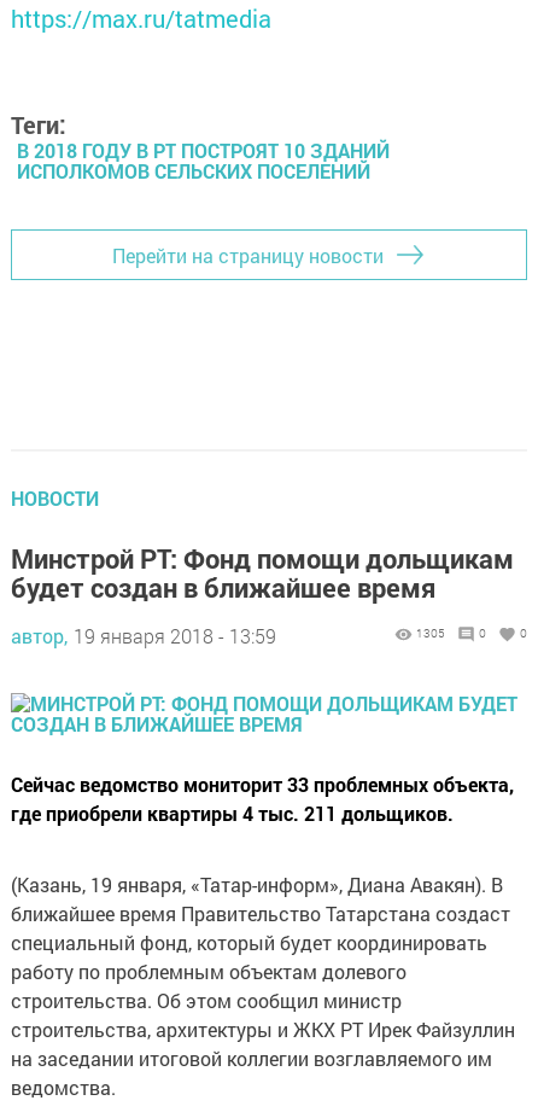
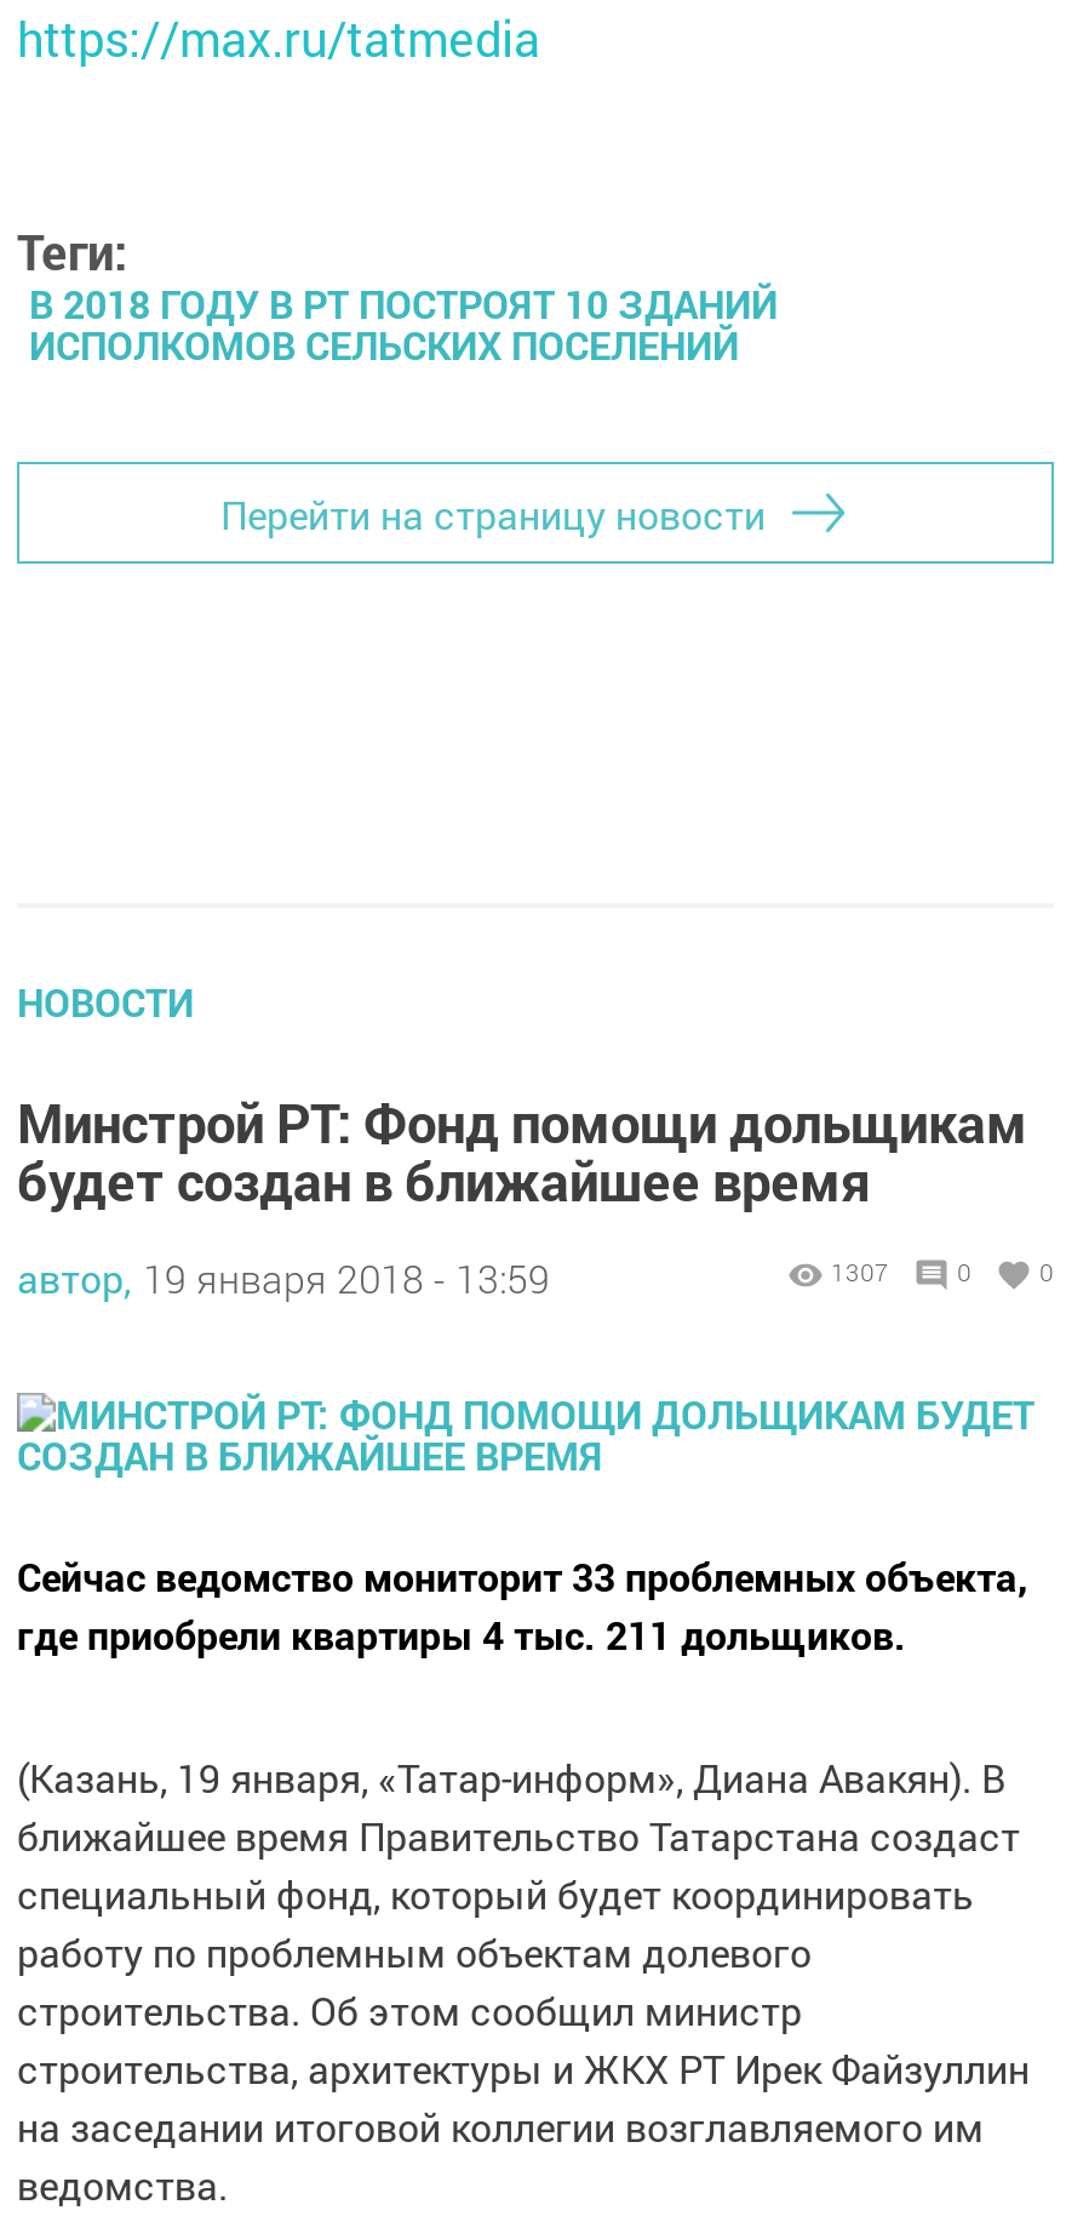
[416,626,445,641] 1305 -> [831,1257,889,1288] 1307

